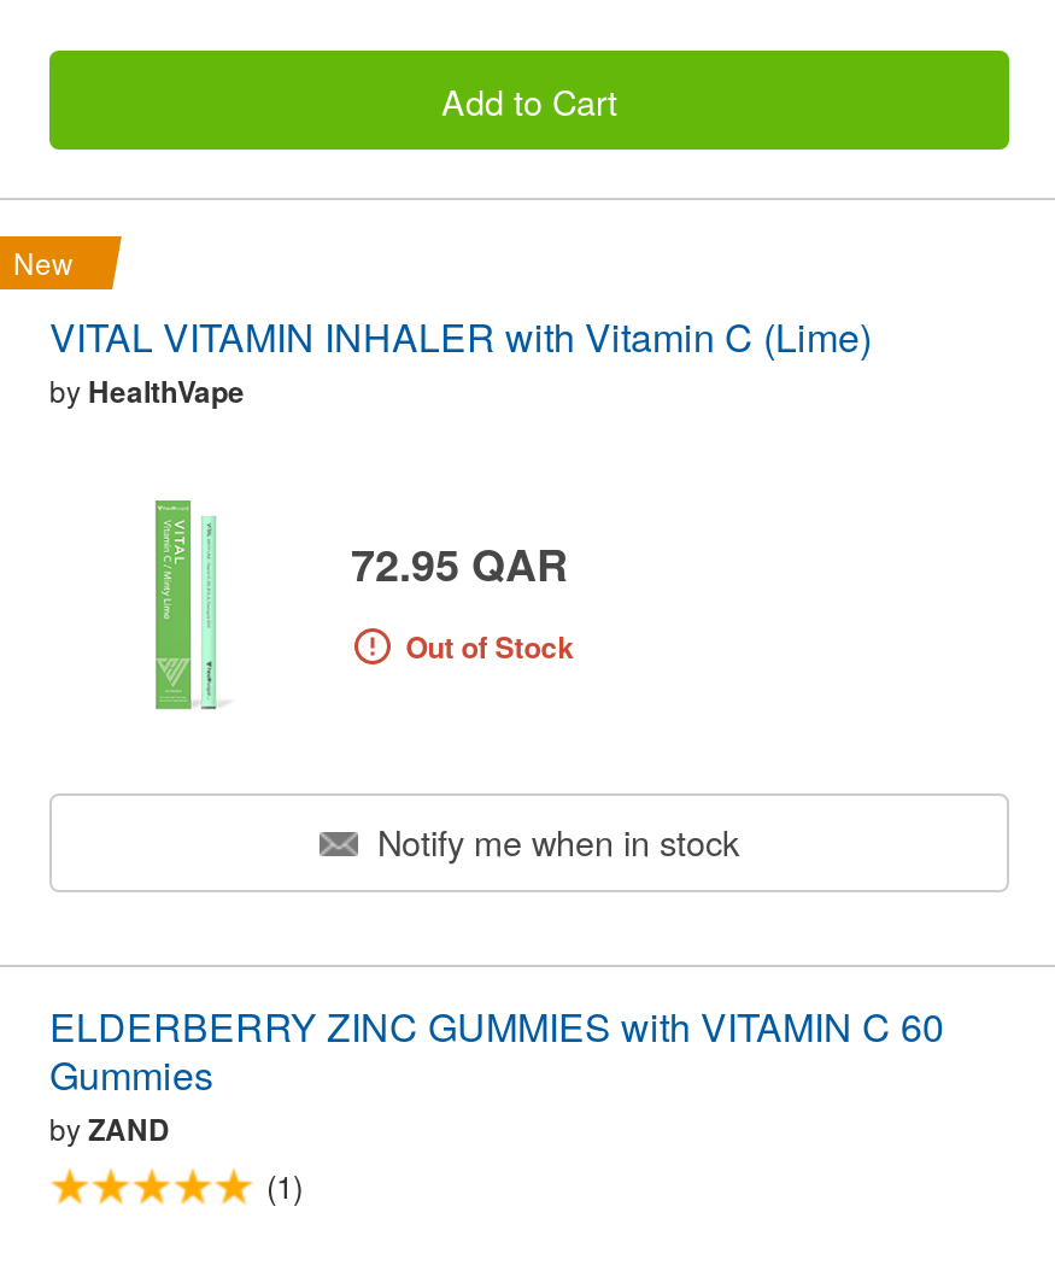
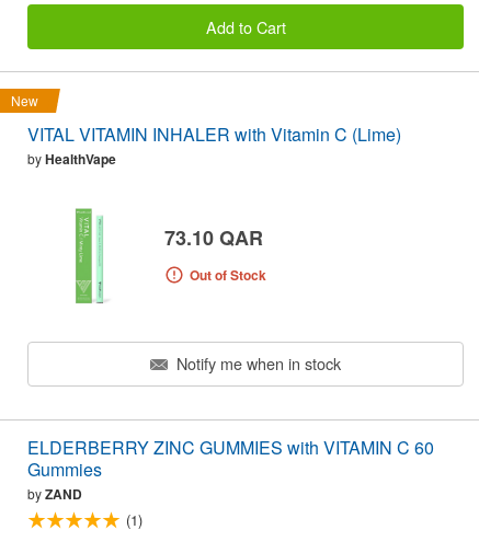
[351,534,568,597] 72.95 QAR -> [164,224,263,252] 73.10 QAR

